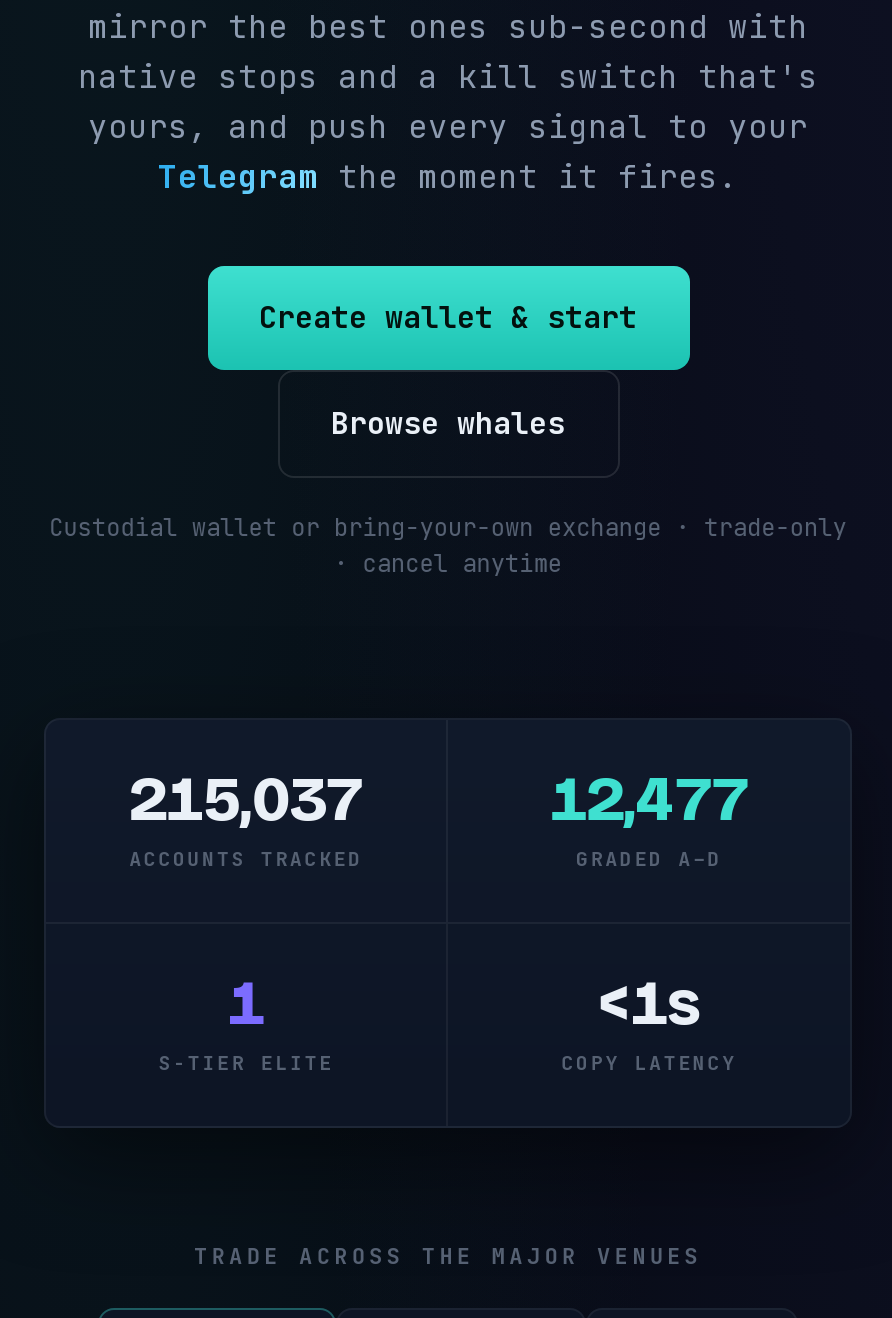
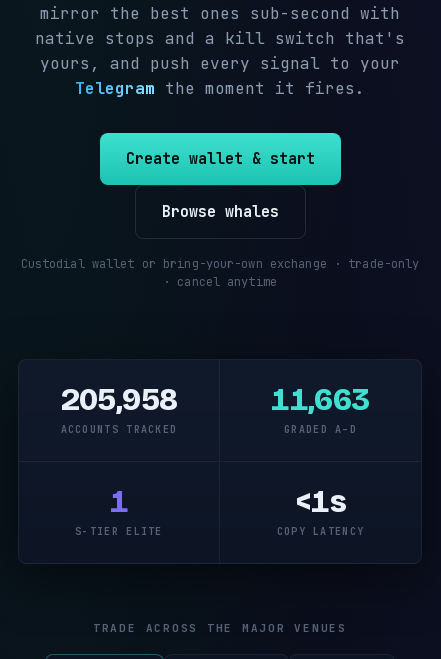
[129,762,363,836] 215,037 -> [61,381,177,418] 205,958
[550,762,748,836] 12,477 -> [271,381,370,418] 11,663

